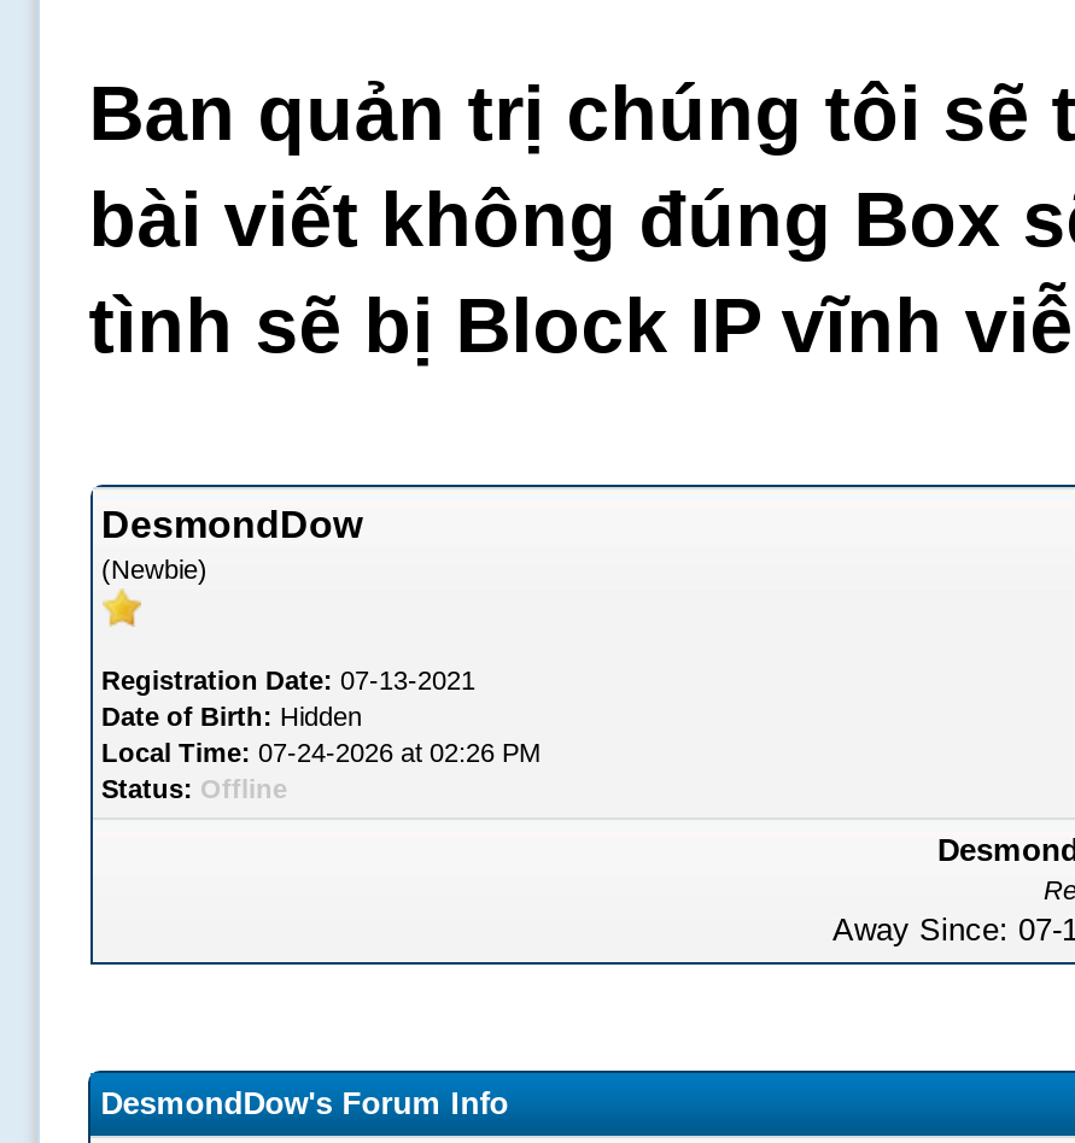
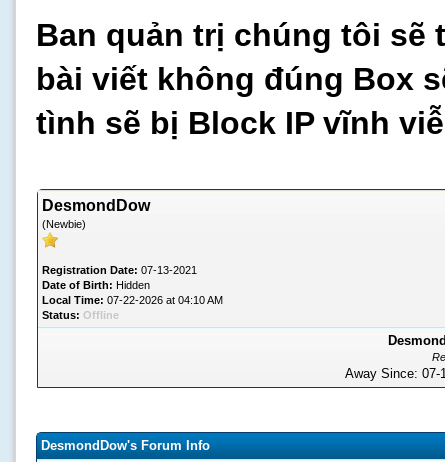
[101,738,541,767] Local Time: 07-24-2026 at 02:26 PM -> [41,294,222,306] Local Time: 07-22-2026 at 04:10 AM

